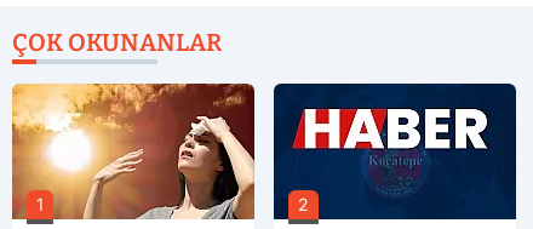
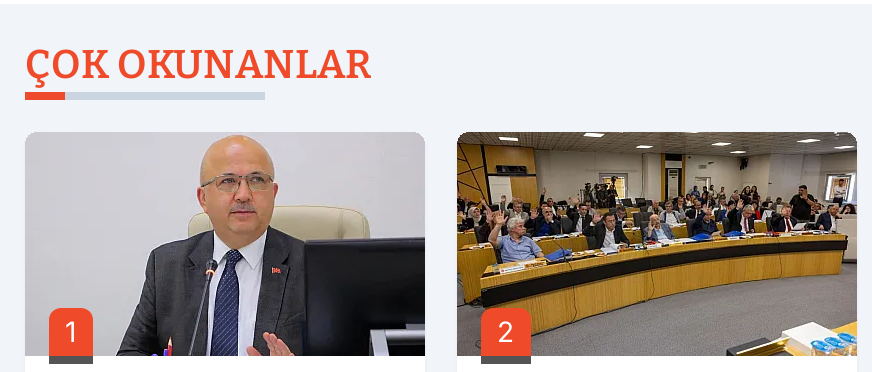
[11,82,256,221] [image] -> [25,132,427,358] [image]
[273,82,517,221] [image] -> [455,130,859,358] [image]

